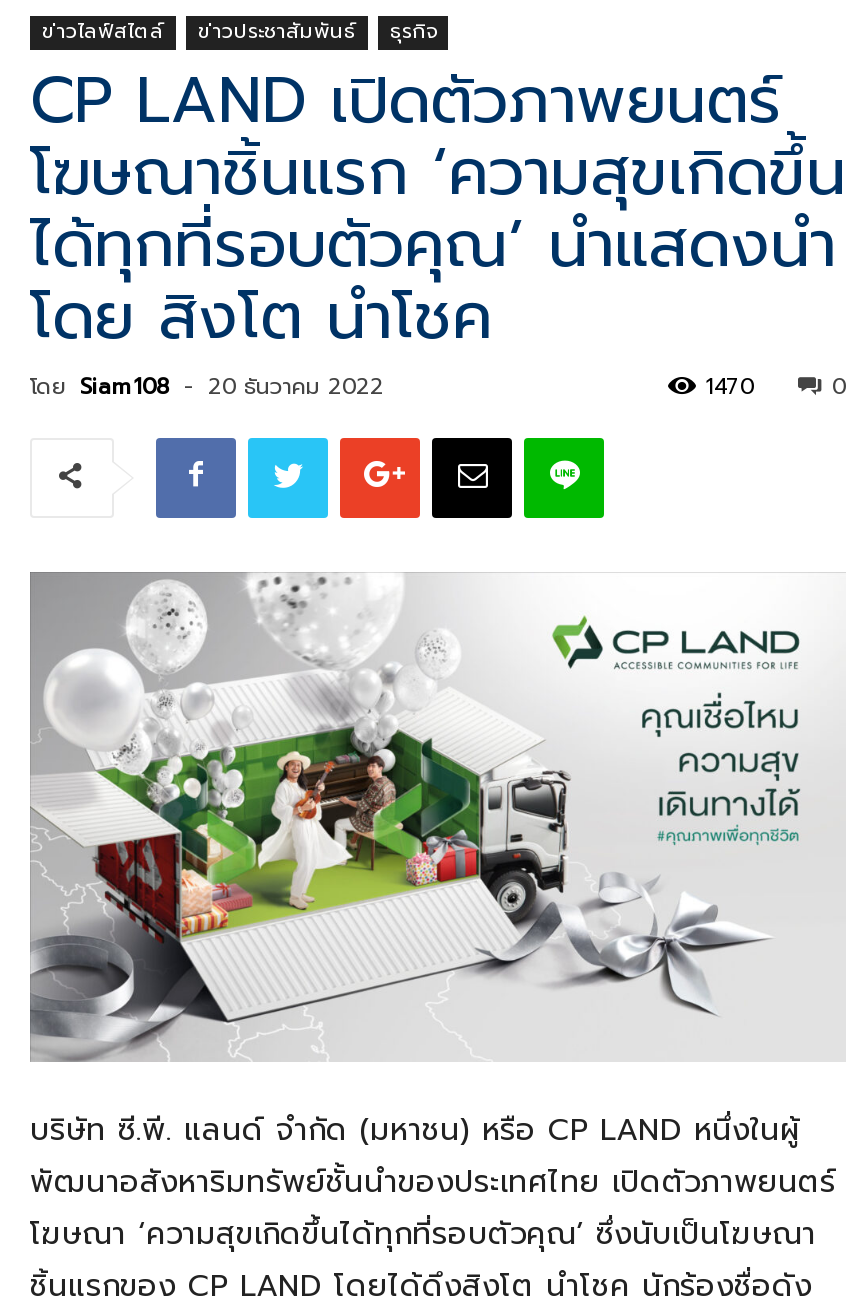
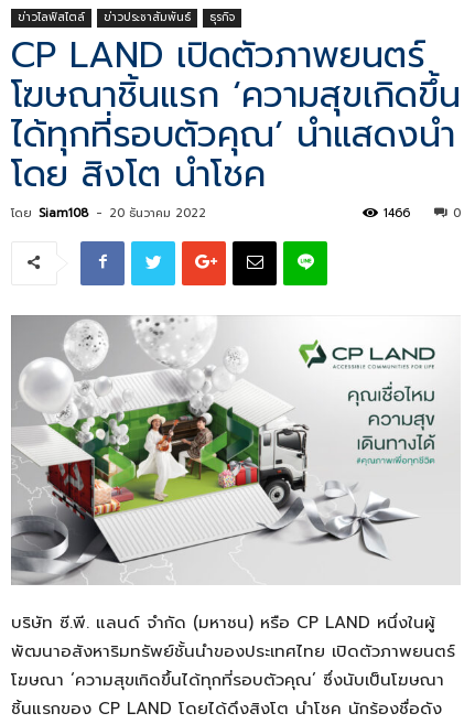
[706,370,754,404] 1470 -> [384,204,410,223] 1466

